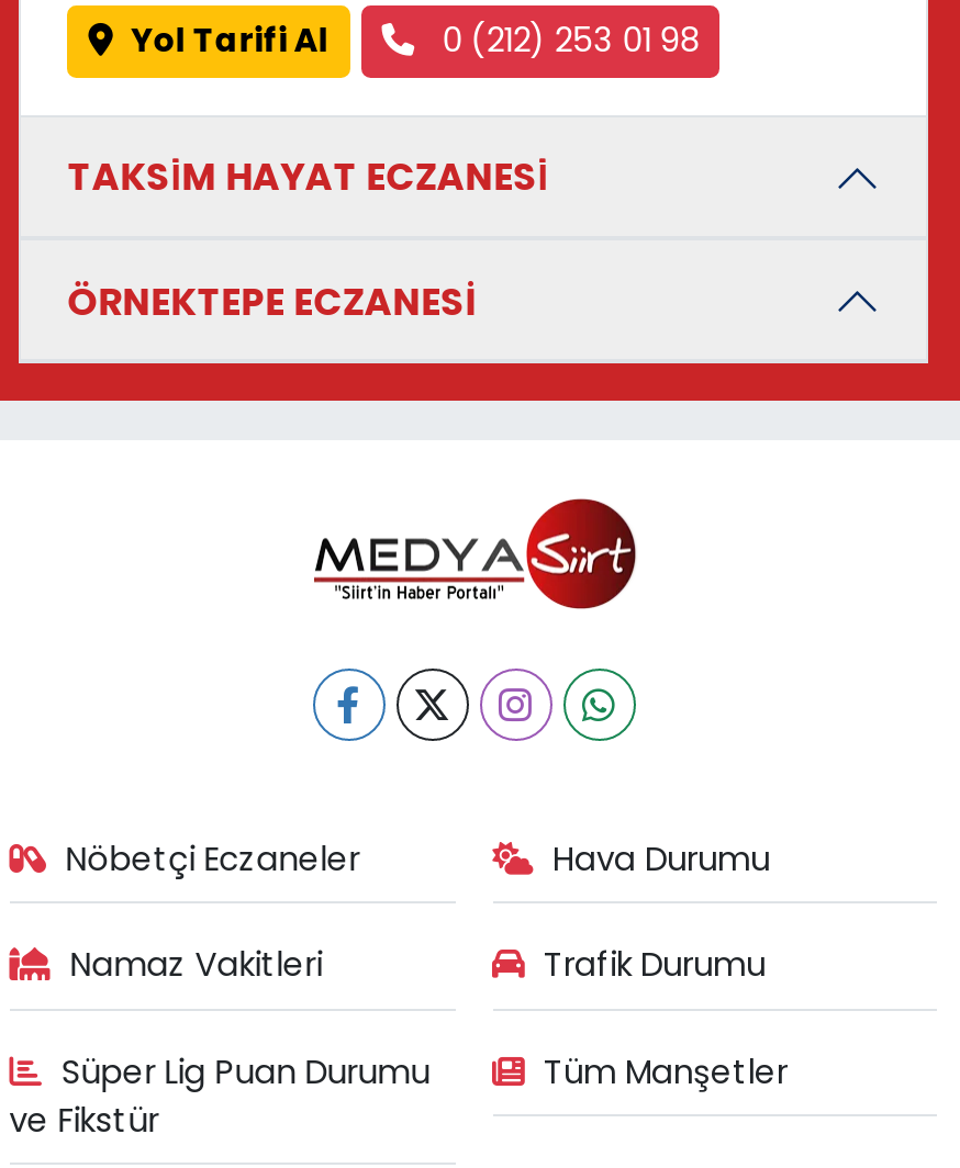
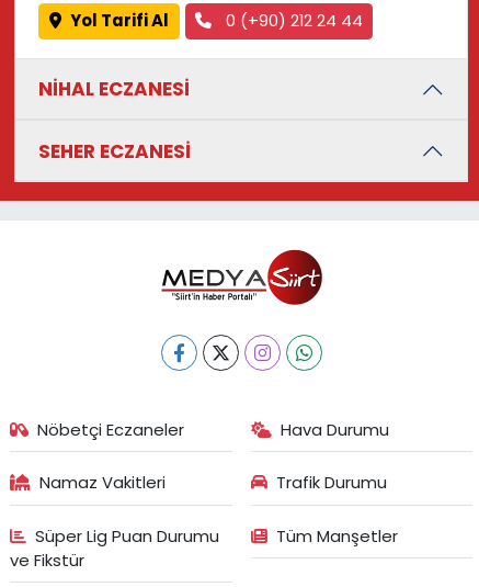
[433,17,699,63] 0 (212) 253 01 98 -> [221,9,363,32] 0 (+90) 212 24 44
[67,151,549,204] TAKSİ̇M HAYAT ECZANESİ̇ -> [39,76,190,102] NİHAL ECZANESİ
[67,274,476,327] ÖRNEKTEPE ECZANESİ -> [39,138,191,164] SEHER ECZANESİ

